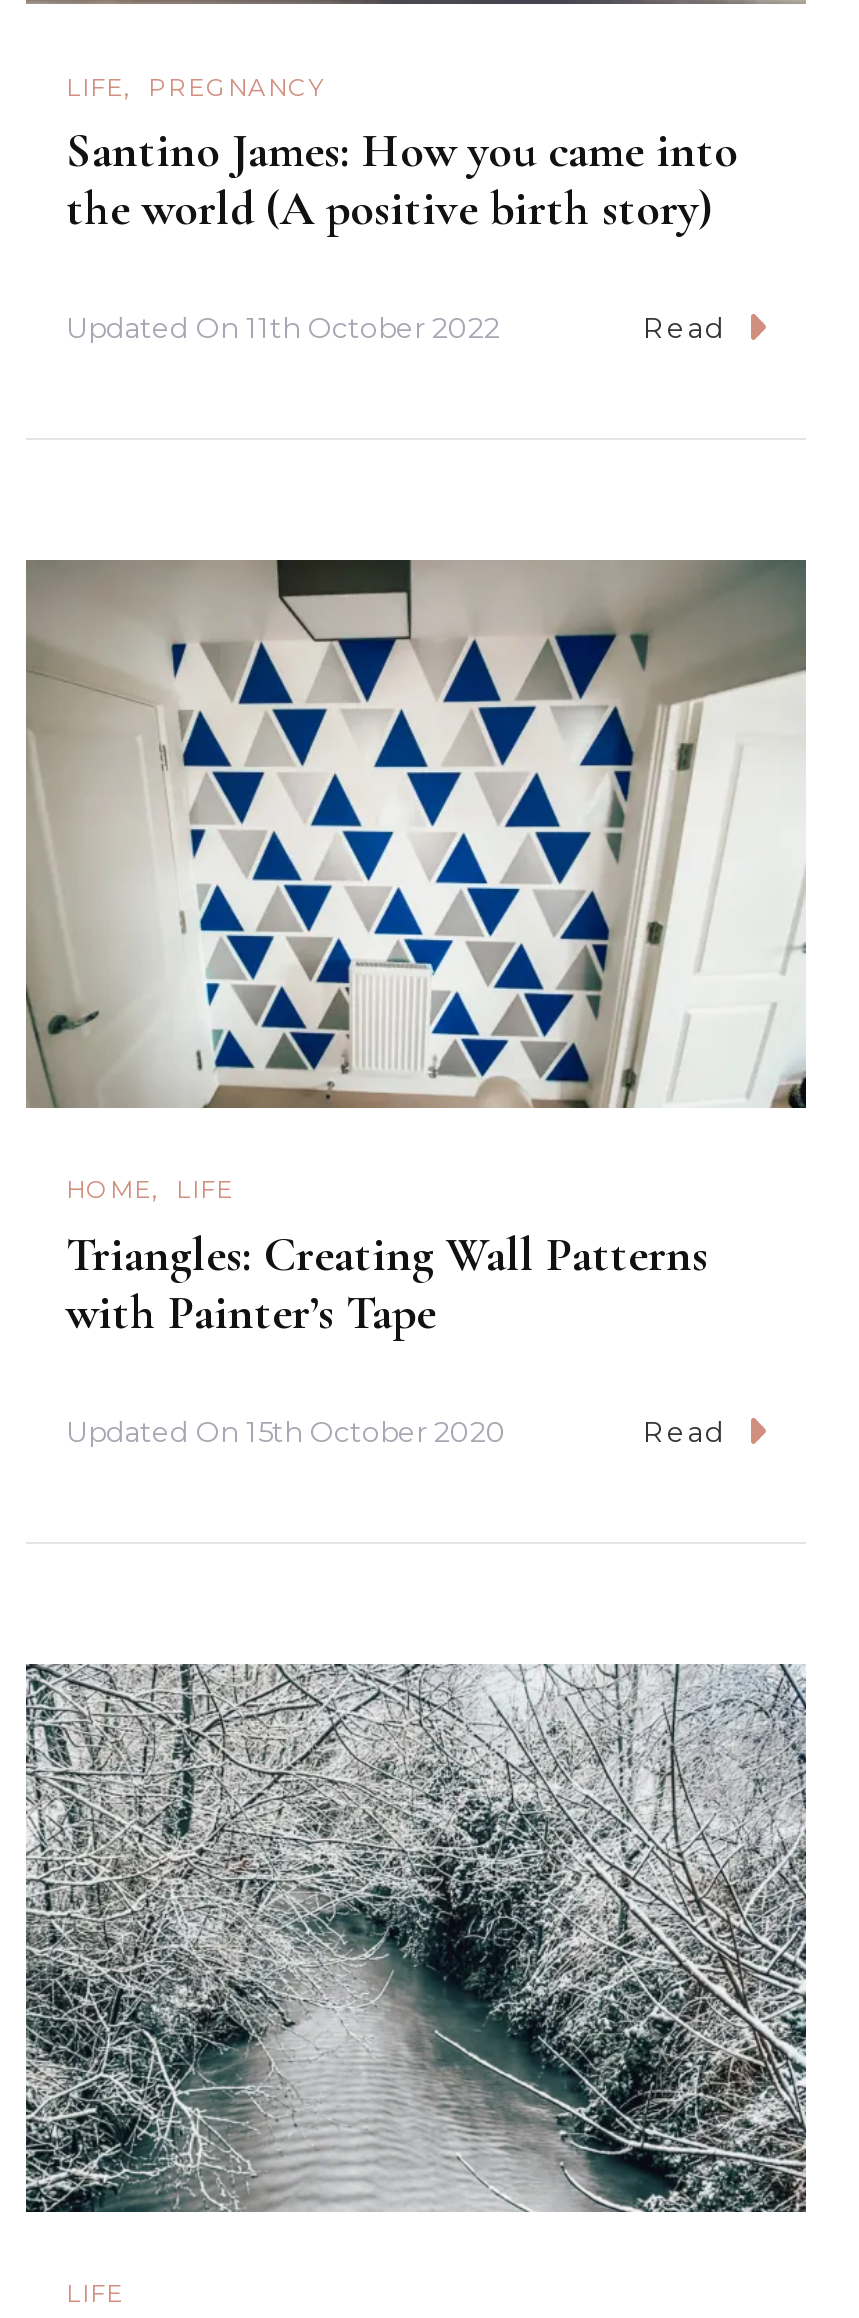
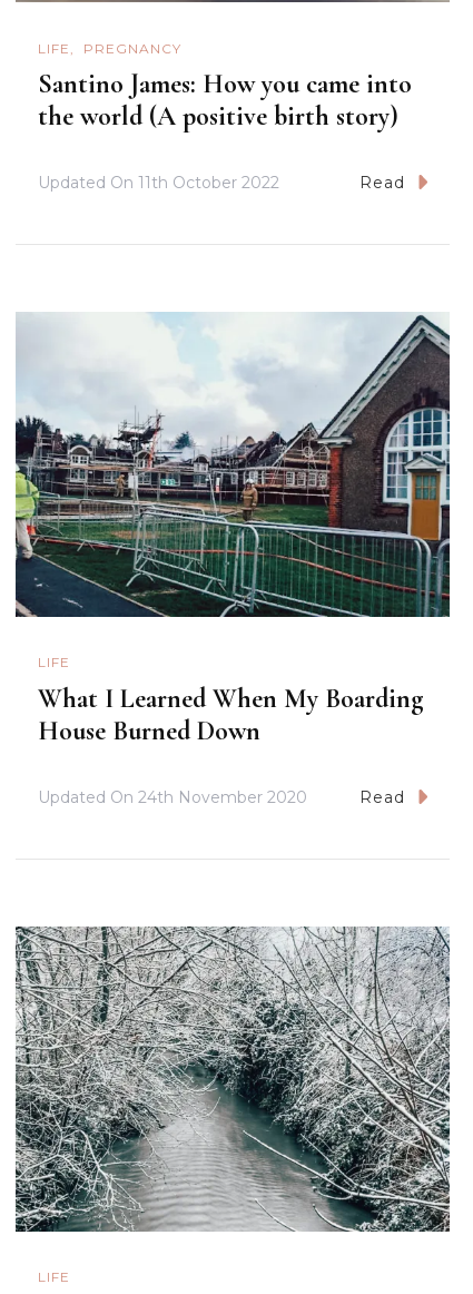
[26,558,808,1110] [image] -> [14,312,451,618] [image]
[66,1175,152,1205] HOME -> none
[66,1226,708,1342] Triangles: Creating Wall Patterns | with Painter’s Tape -> [38,682,423,747] What I Learned When My Boarding | House Burned Down
[66,1413,506,1449] Updated On 15th October 2020 -> [38,787,307,807] Updated On 24th November 2020

